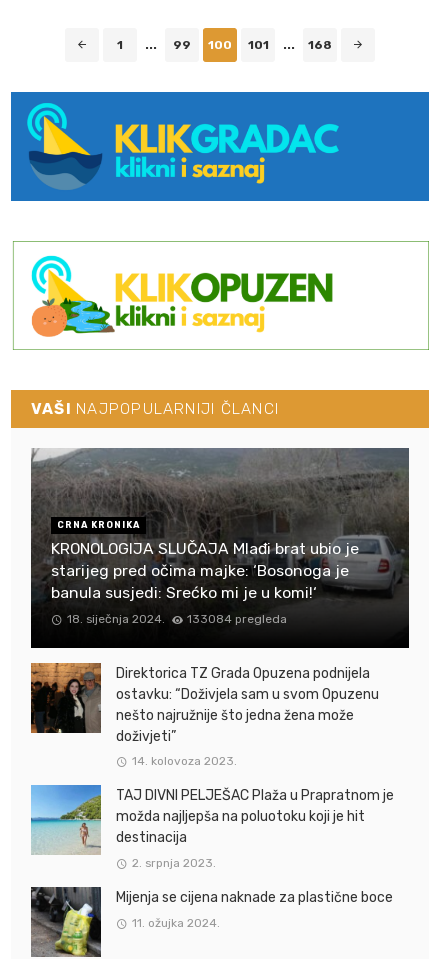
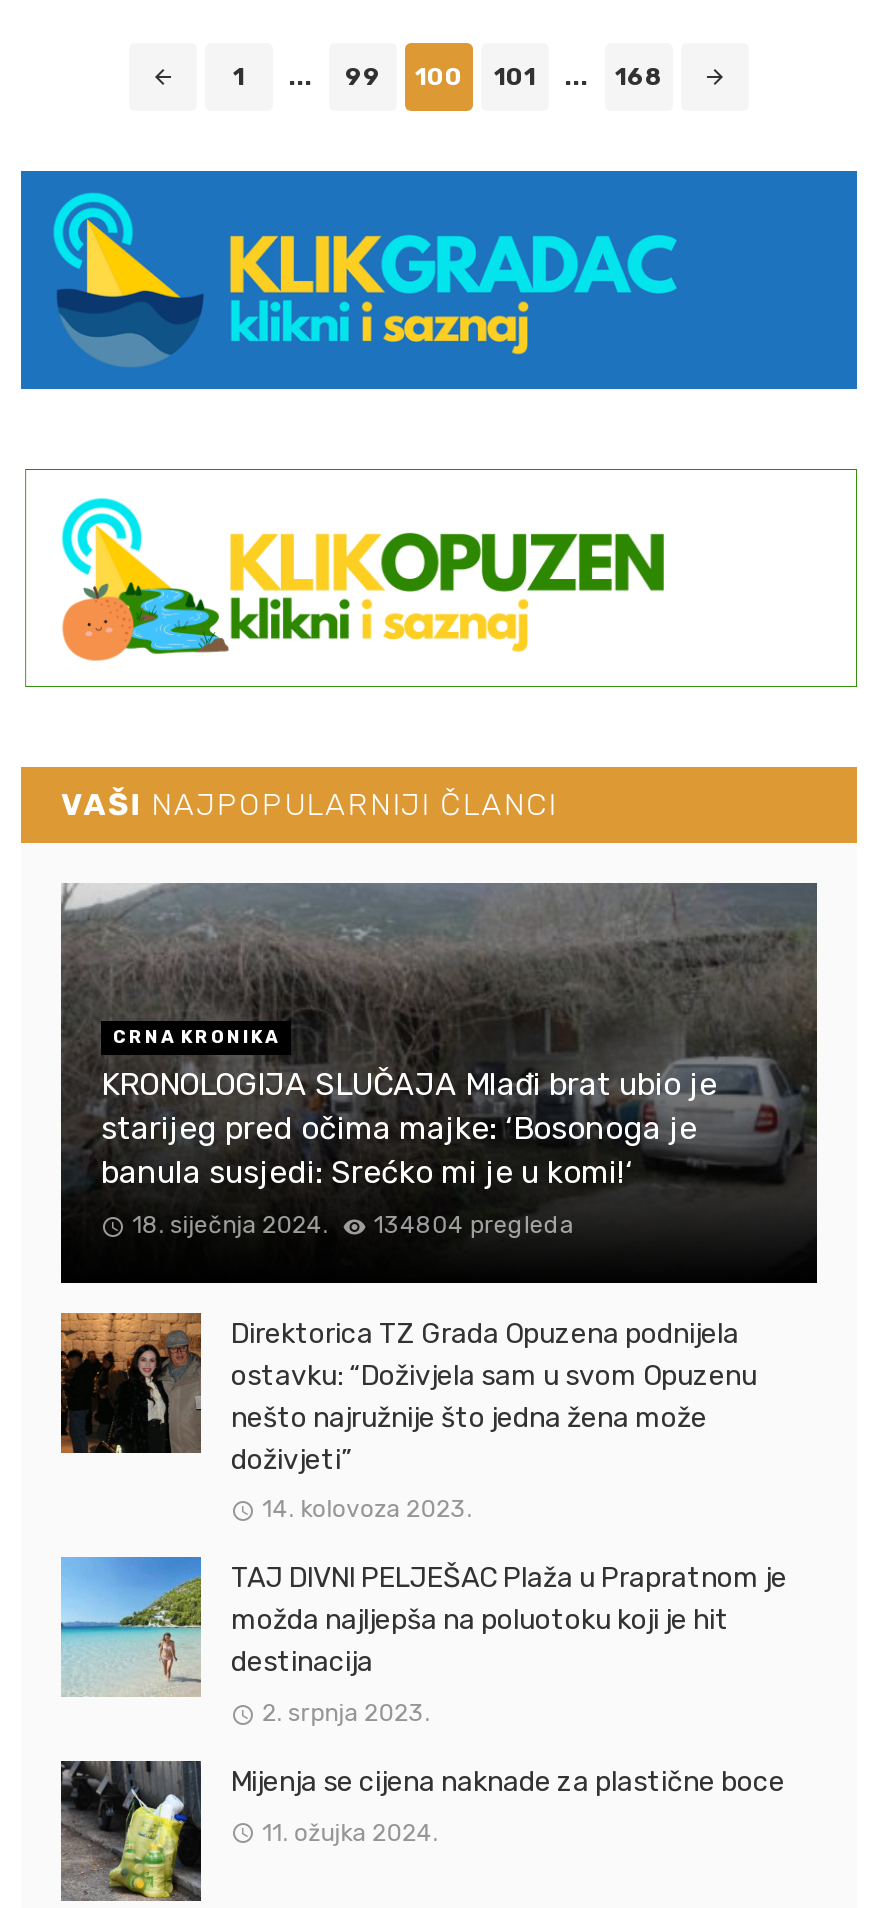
[67,612,287,626] 18. siječnja 2024. 133084 pregleda -> [132,1211,574,1239] 18. siječnja 2024. 134804 pregleda

